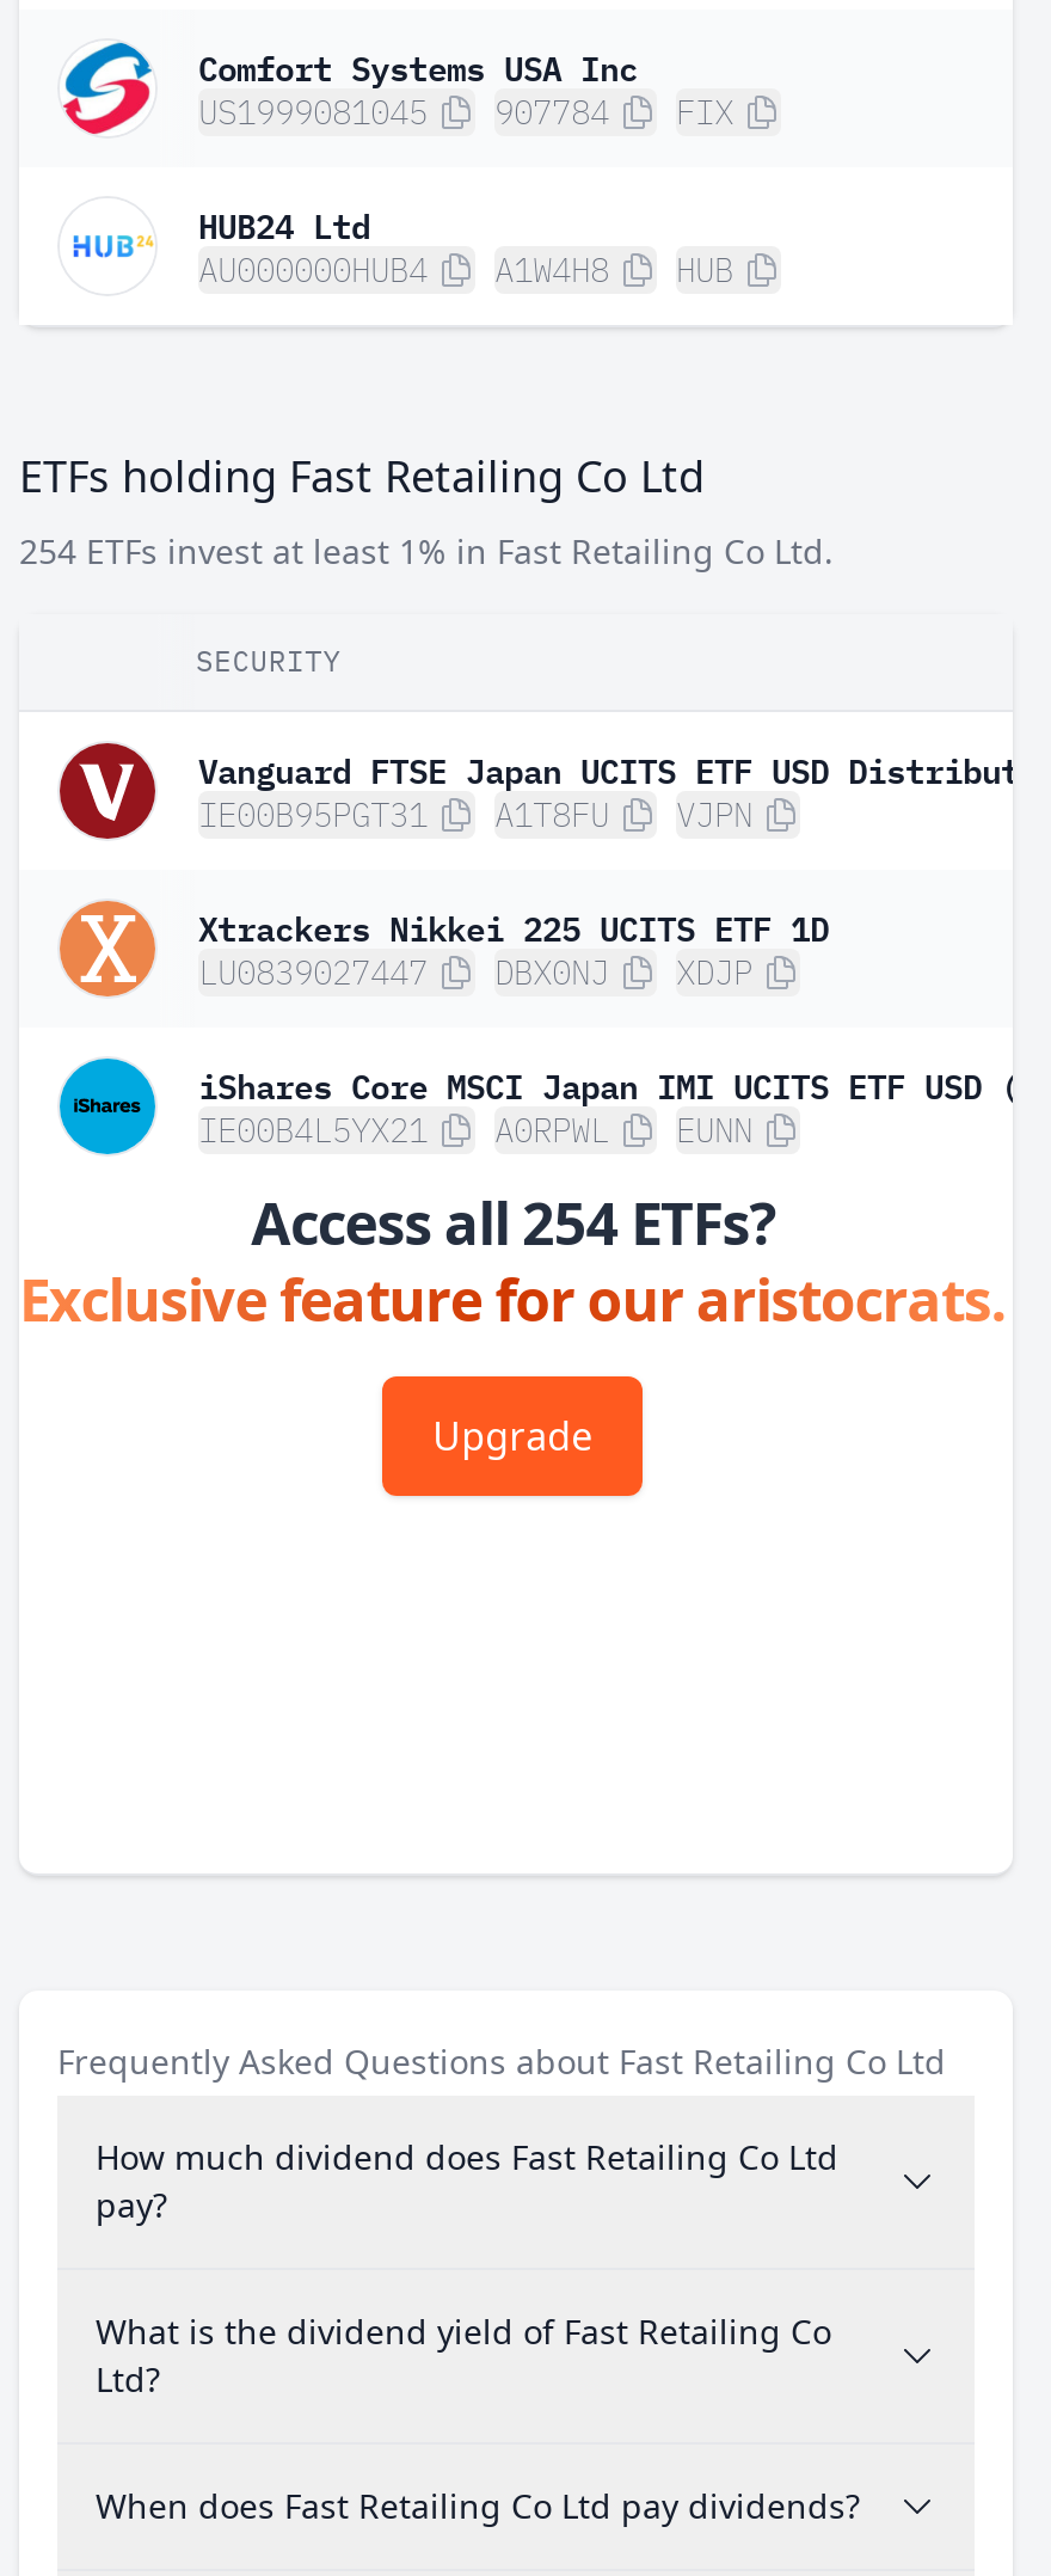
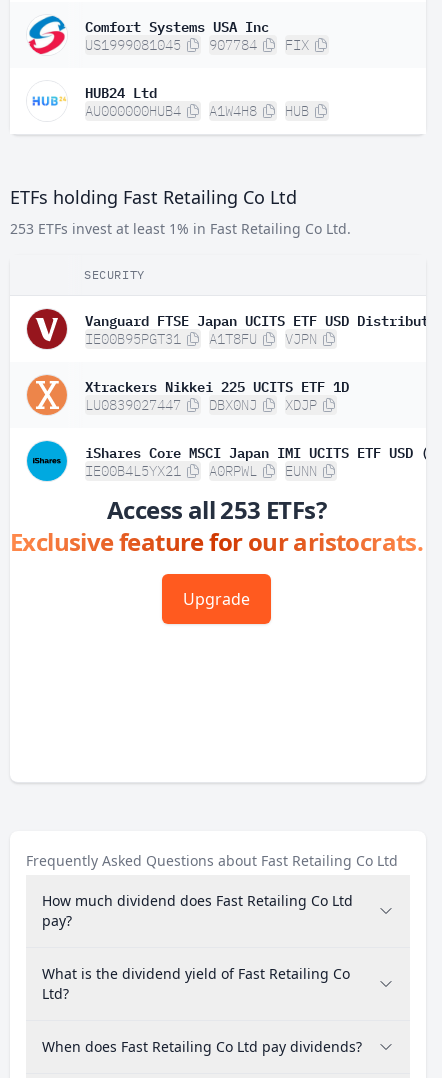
[19,528,834,574] 254 ETFs invest at least 1% in Fast Retailing Co Ltd. -> [10,219,351,238] 253 ETFs invest at least 1% in Fast Retailing Co Ltd.
[251,1183,774,1262] Access all 254 ETFs? -> [107,493,326,526] Access all 253 ETFs?

